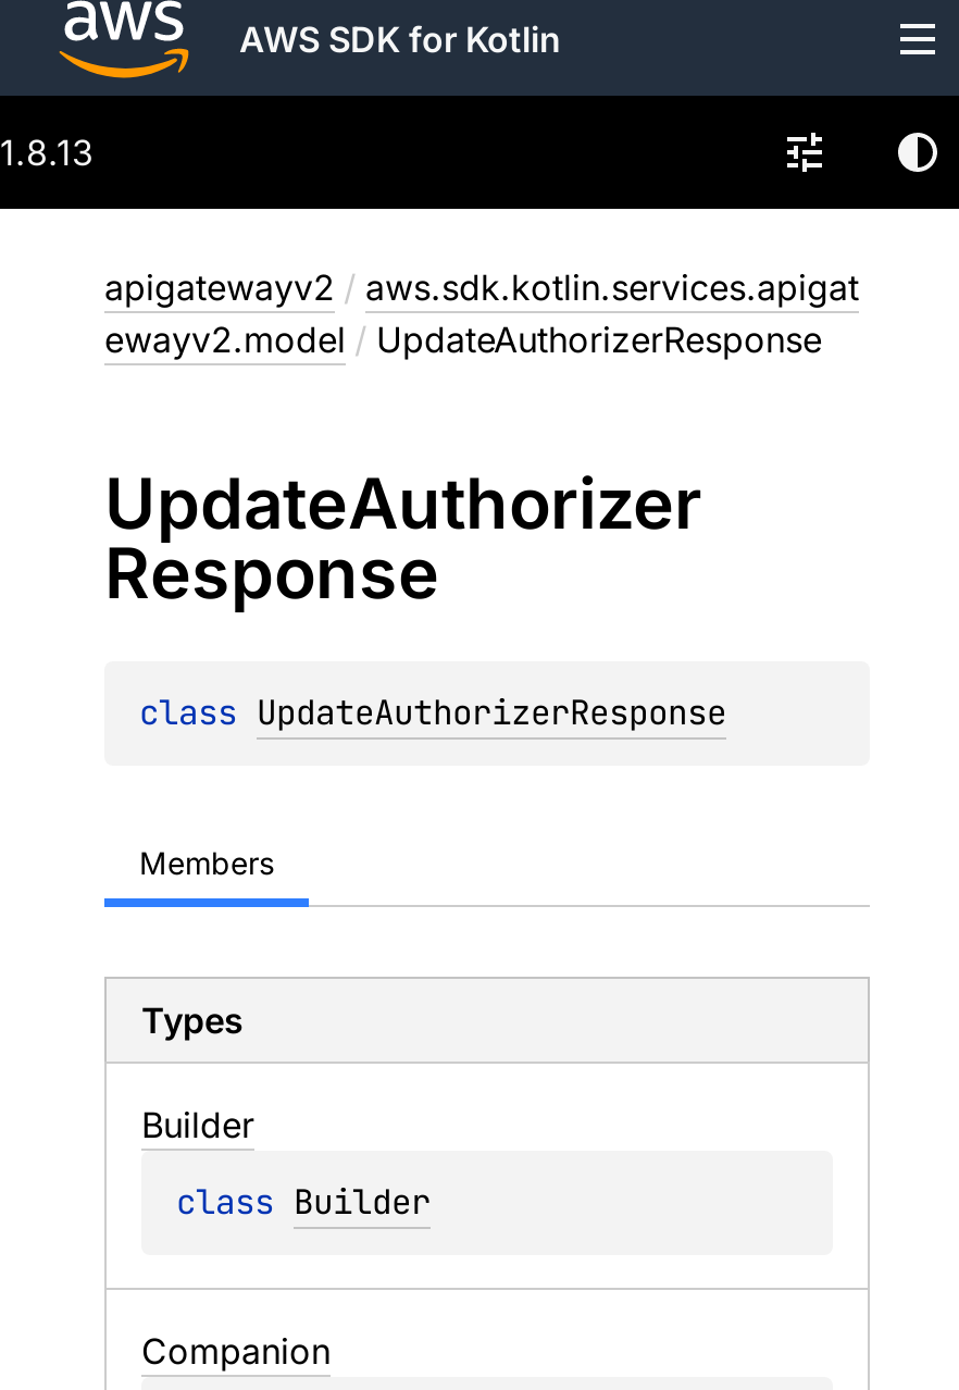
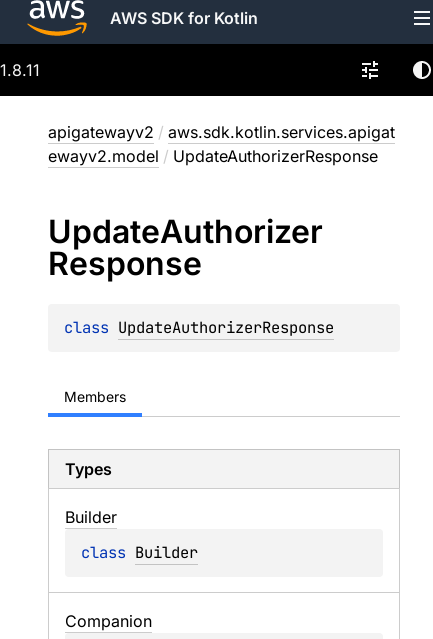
[0,131,94,174] 1.8.13 -> [0,60,40,80] 1.8.11

